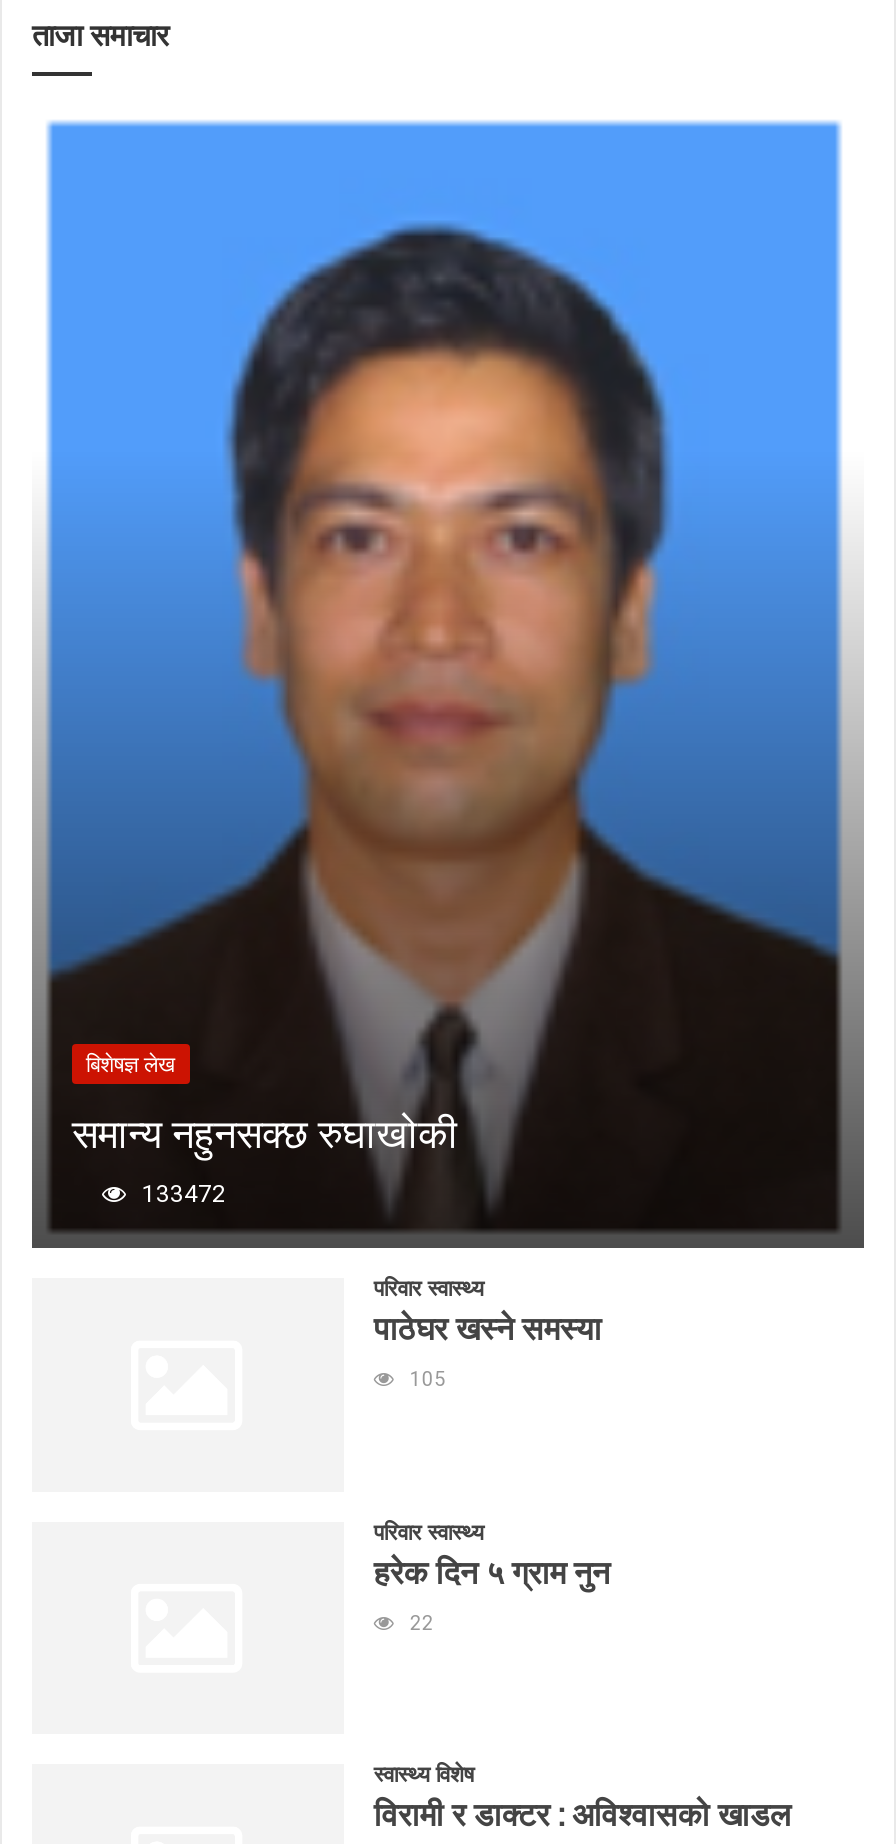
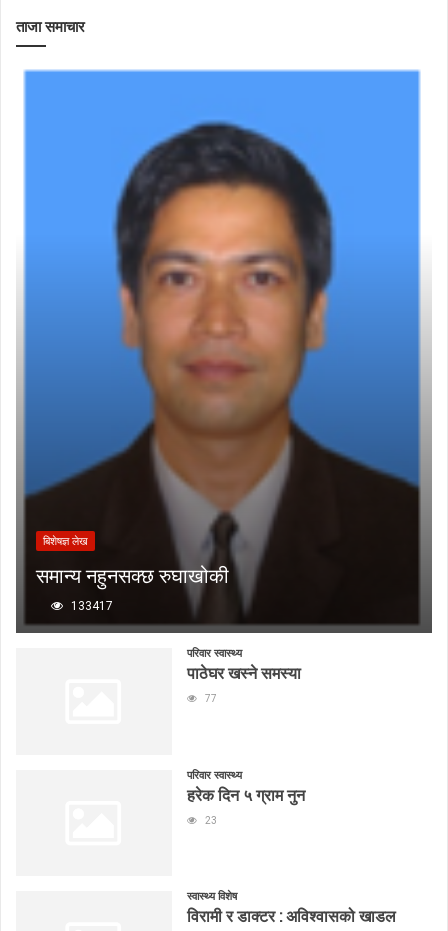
[142,1180,226,1208] 133472 -> [71,599,113,613] 133417
[410,1368,446,1390] 105 -> [205,693,217,704] 77
[410,1611,434,1633] 22 -> [205,815,217,826] 23

